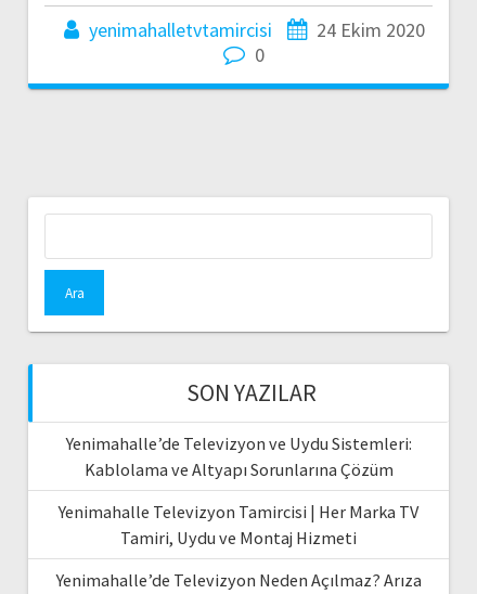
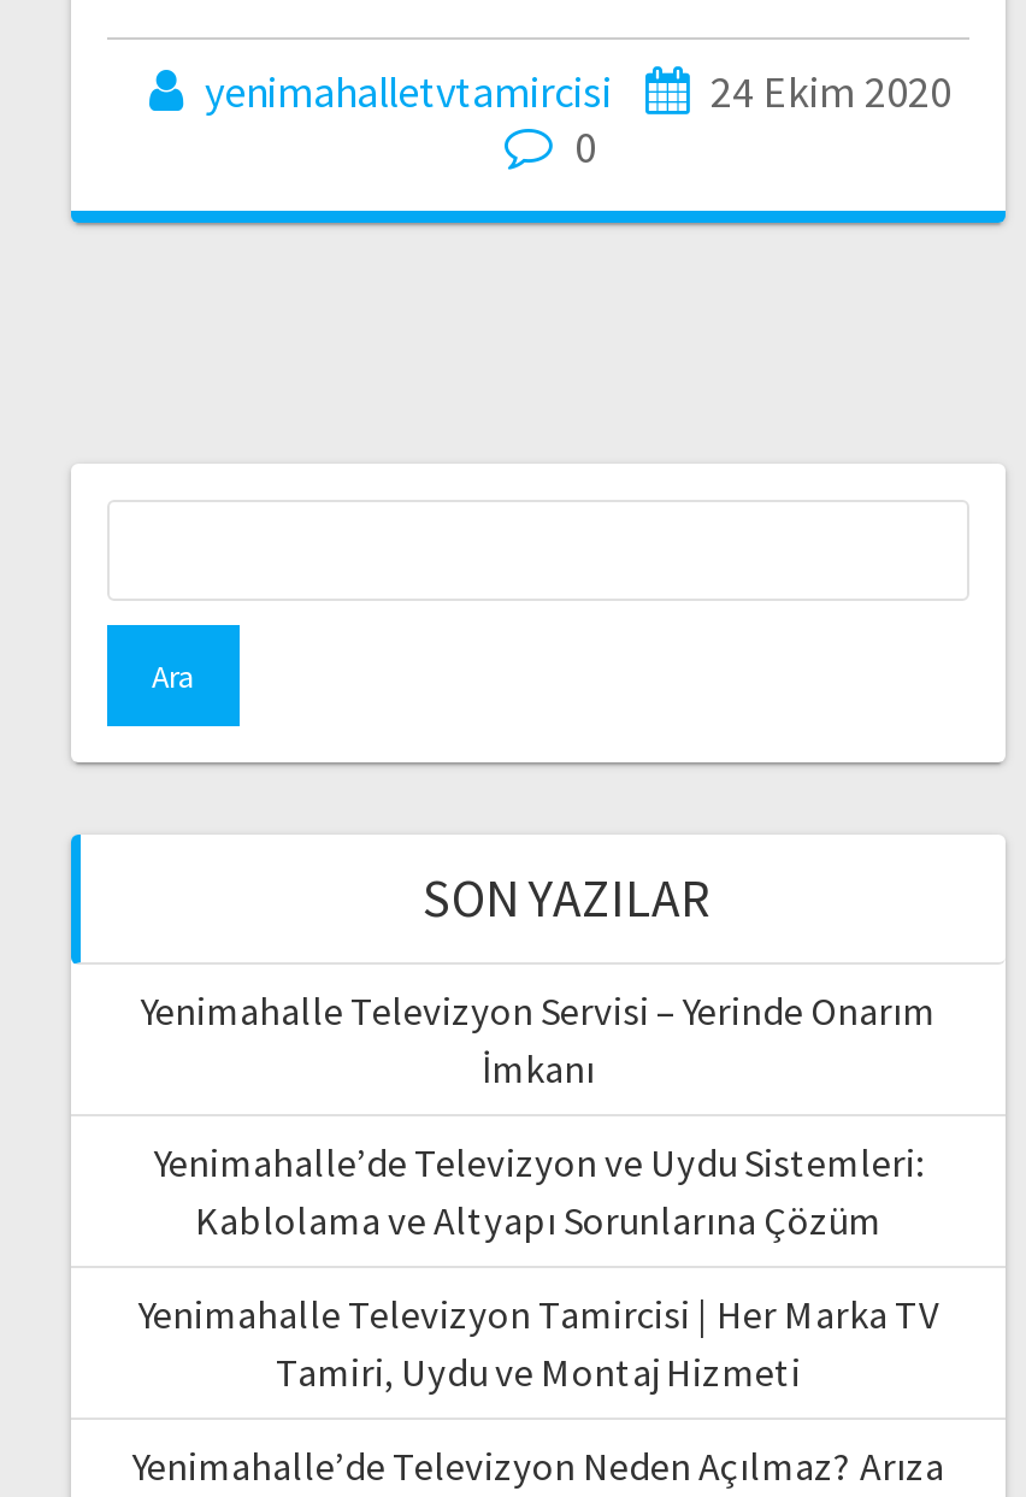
none -> [141,986,936,1092] Yenimahalle Televizyon Servisi – Yerinde Onarım | İmkanı

